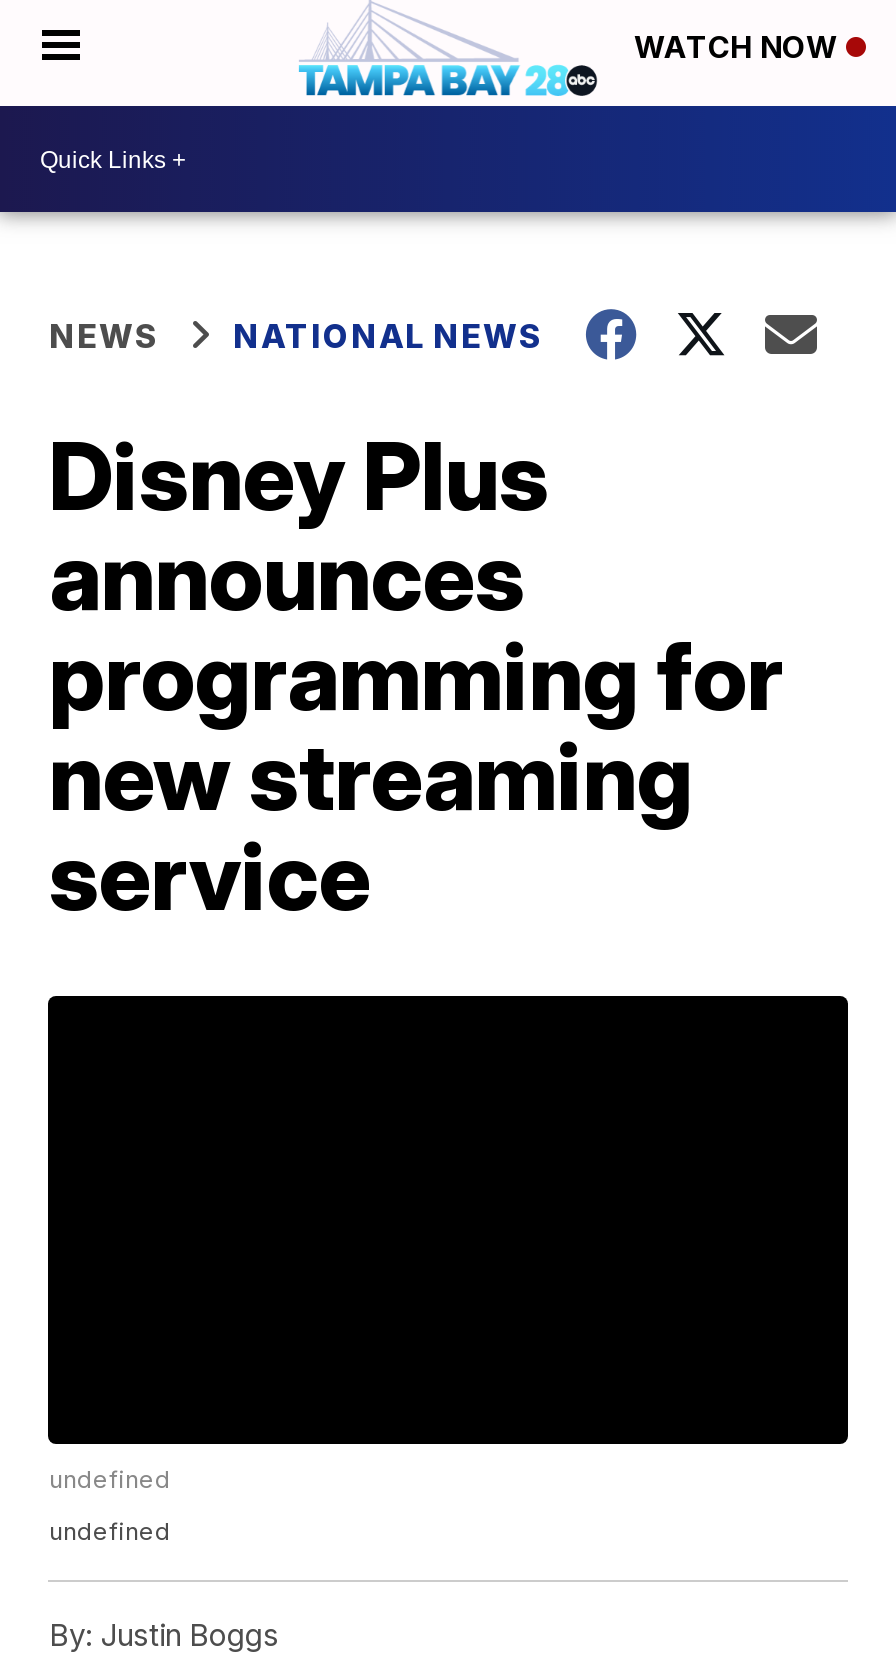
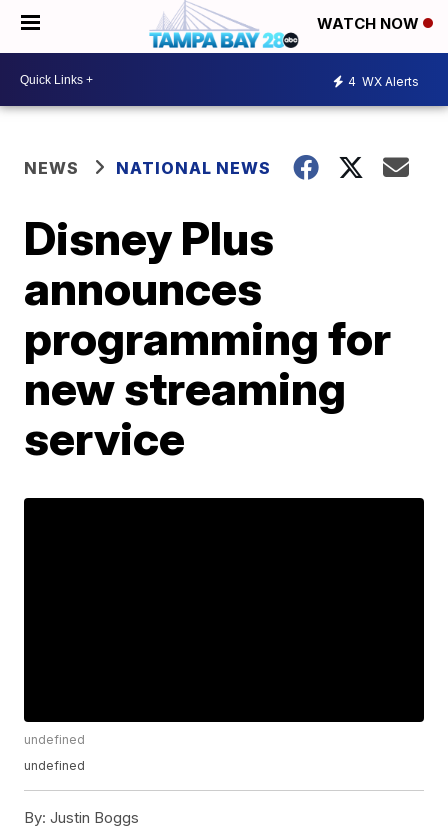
none -> [348,73,419,88] 4 WX Alerts

